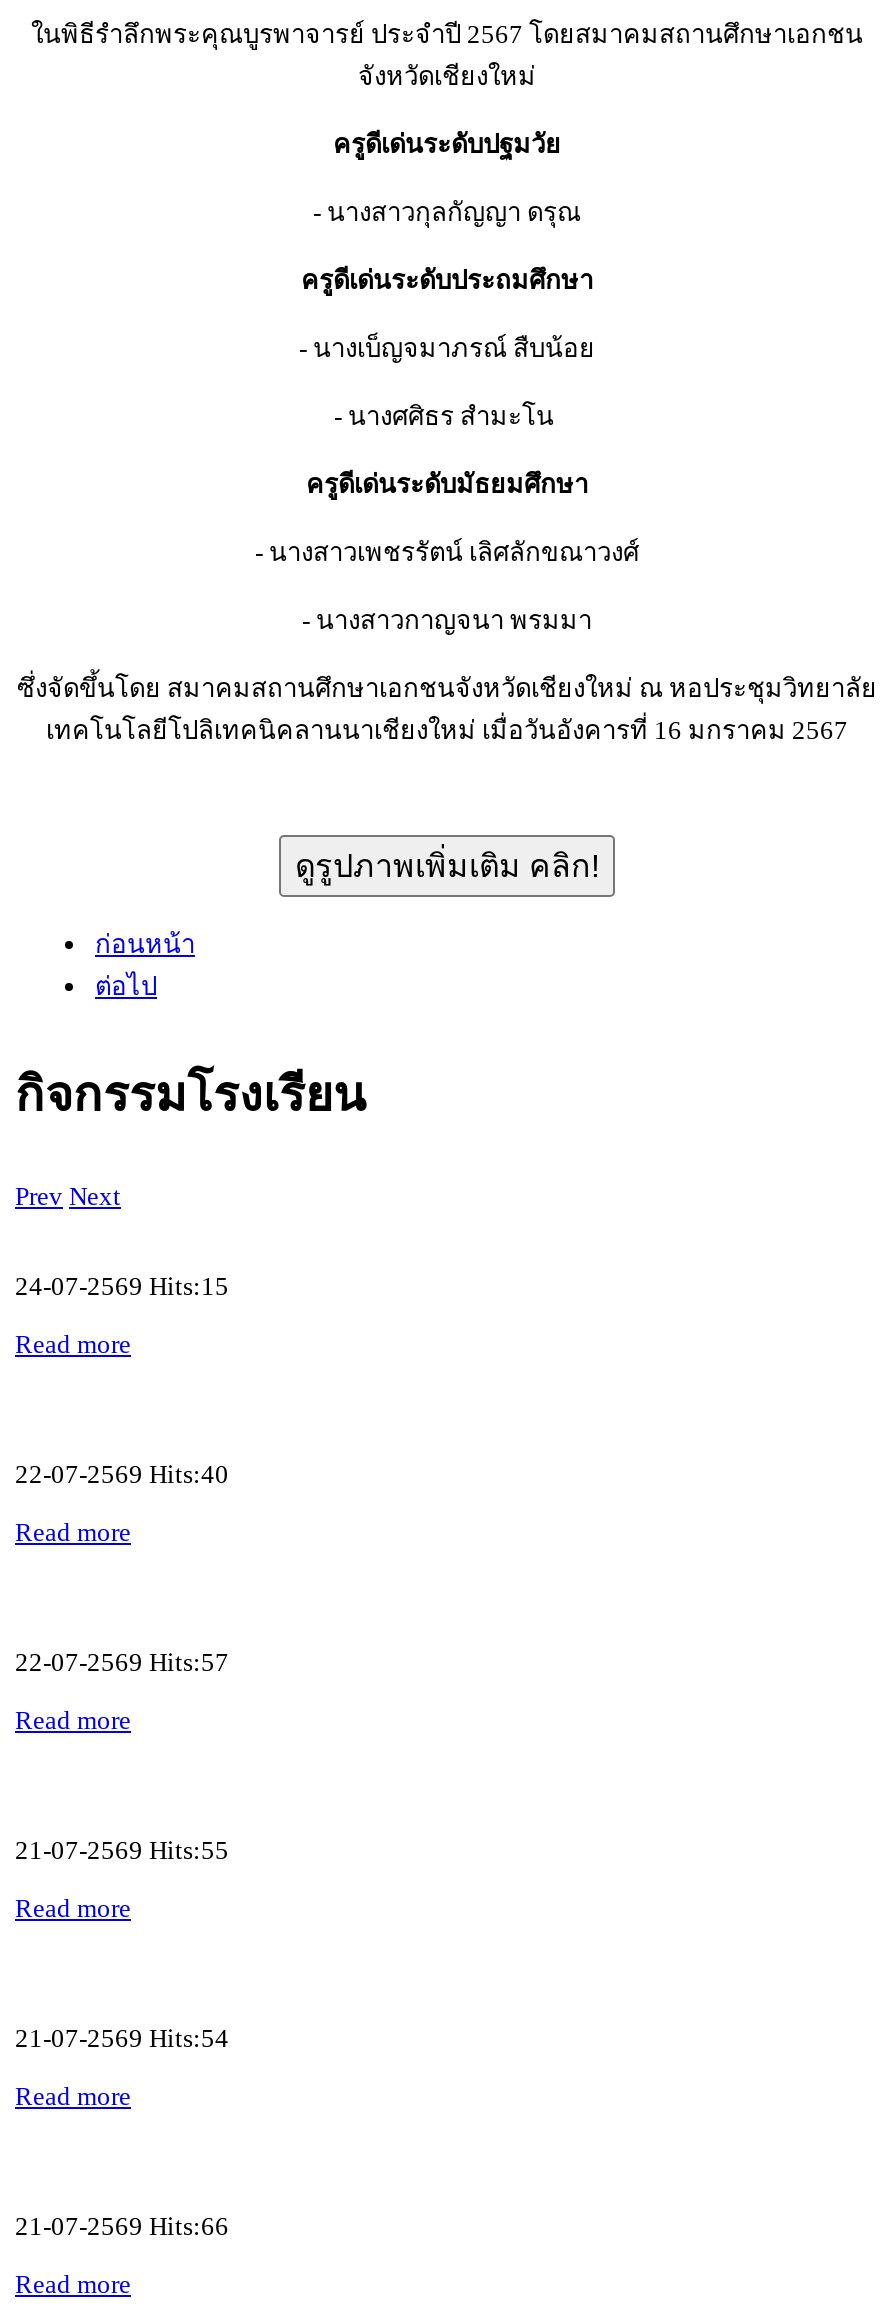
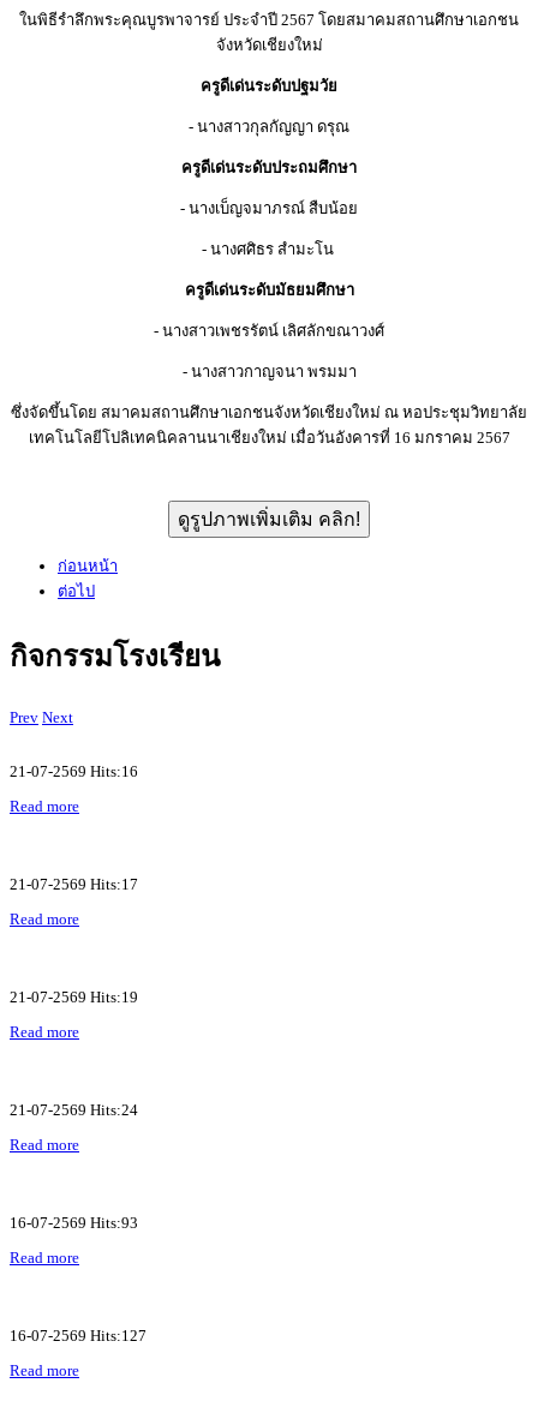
[15,1271,229,1301] 24-07-2569 Hits:15 -> [10,762,138,780] 21-07-2569 Hits:16
[15,1459,229,1489] 22-07-2569 Hits:40 -> [10,875,138,893] 21-07-2569 Hits:17
[15,1647,229,1677] 22-07-2569 Hits:57 -> [10,988,138,1006] 21-07-2569 Hits:19
[15,1835,229,1865] 21-07-2569 Hits:55 -> [10,1101,138,1119] 21-07-2569 Hits:24
[15,2023,229,2053] 21-07-2569 Hits:54 -> [10,1213,138,1231] 16-07-2569 Hits:93
[15,2211,229,2241] 21-07-2569 Hits:66 -> [10,1326,147,1344] 16-07-2569 Hits:127

